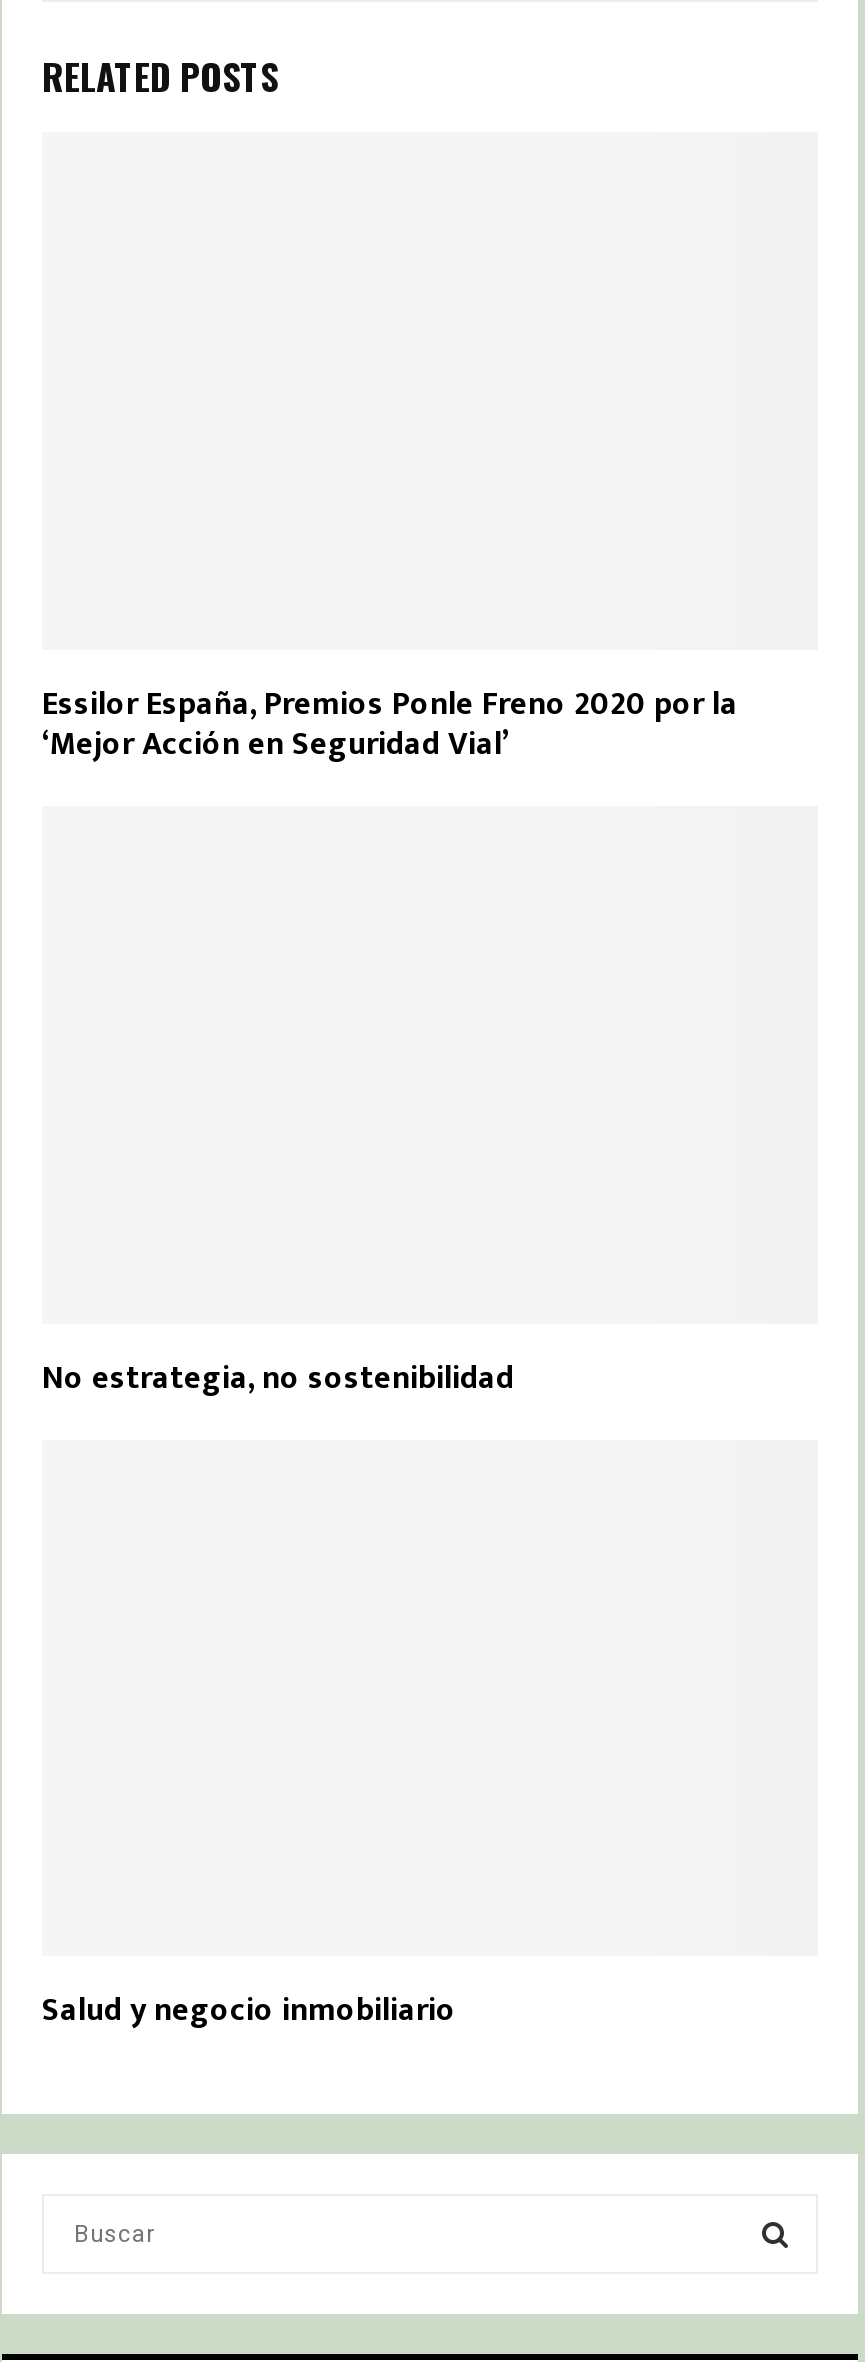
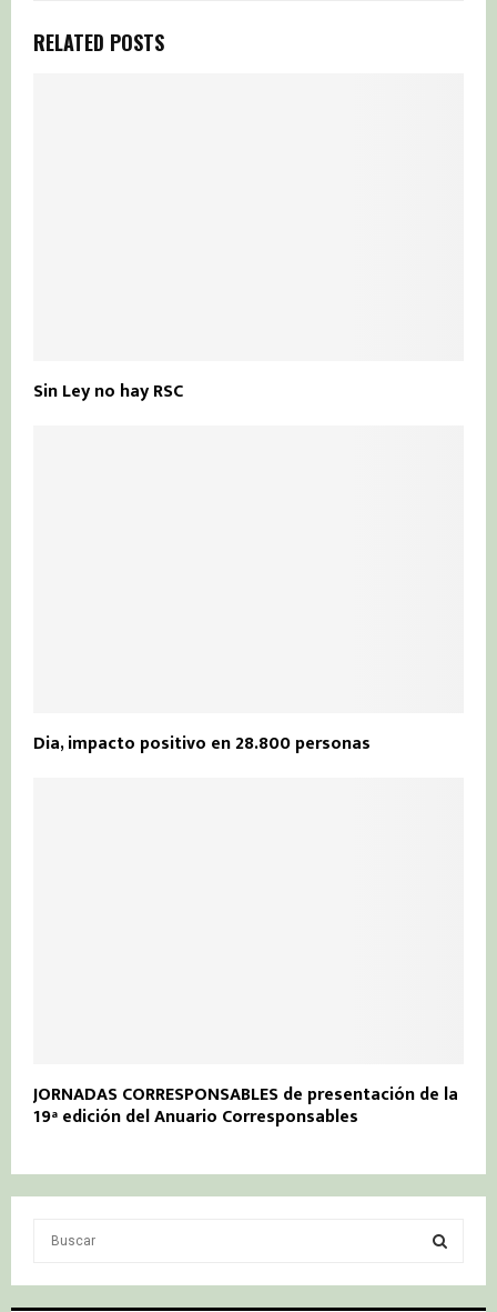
[42,678,738,772] Essilor España, Premios Ponle Freno 2020 por la | ‘Mejor Acción en Seguridad Vial’ -> [33,377,183,407] Sin Ley no hay RSC
[42,1351,514,1405] No estrategia, no sostenibilidad -> [33,728,371,758] Dia, impacto positivo en 28.800 personas
[42,1985,456,2039] Salud y negocio inmobiliario -> [33,1080,458,1132] JORNADAS CORRESPONSABLES de presentación de la | 19ª edición del Anuario Corresponsables

